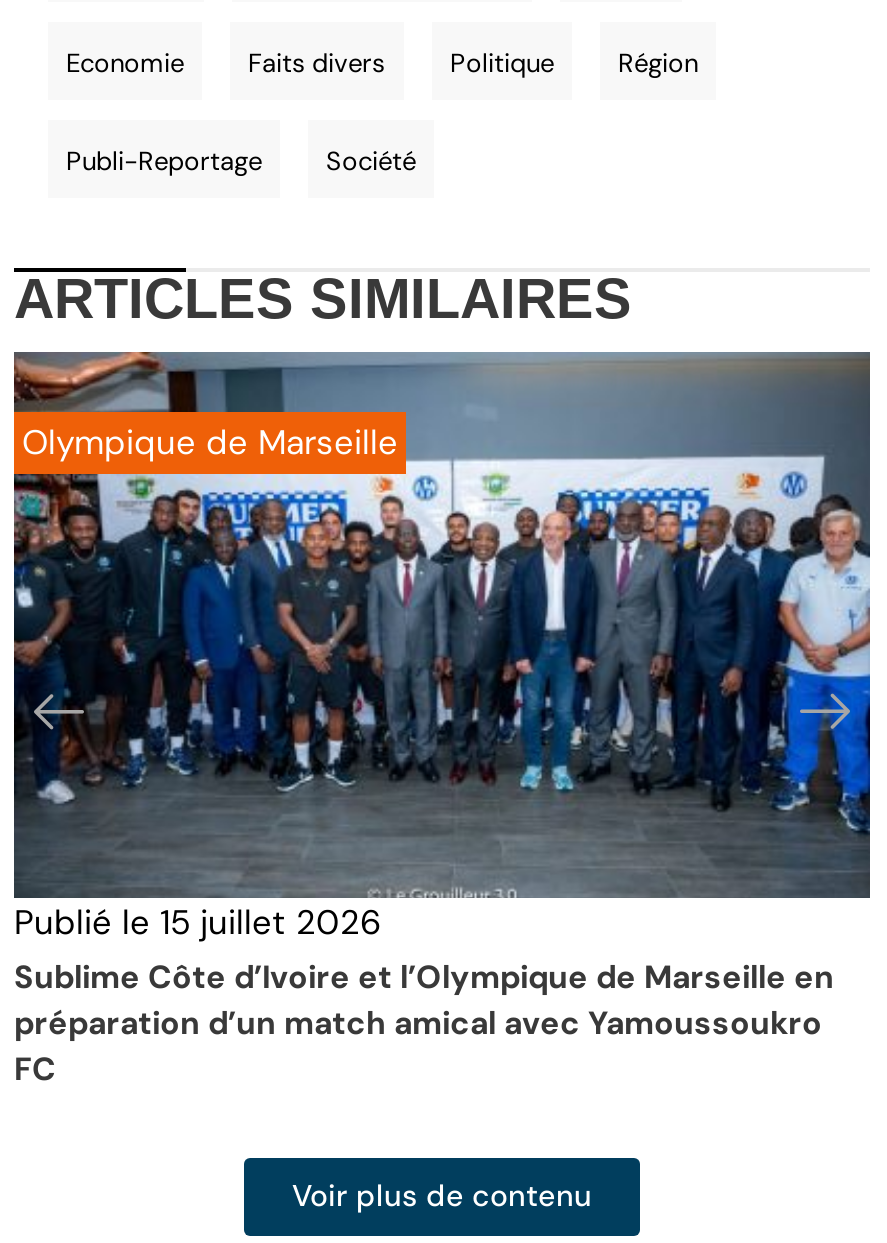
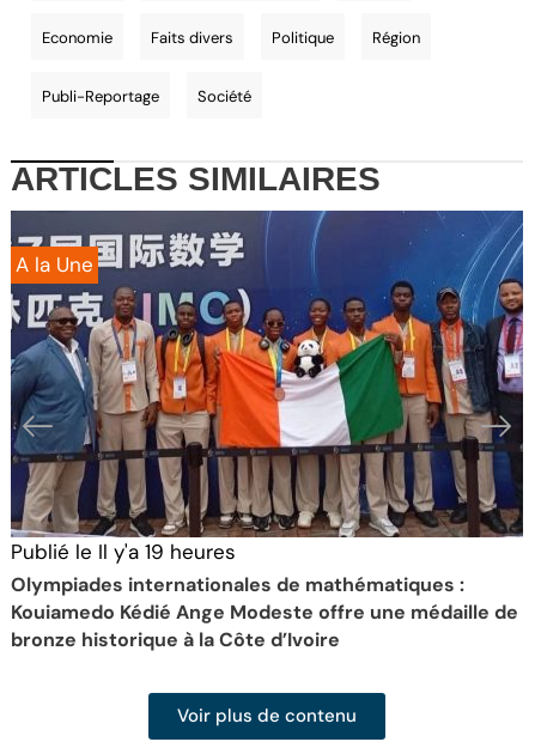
[12,350,872,898] [image] | Olympique de Marseille -> [11,209,524,537] [image] | A la Une
[14,899,834,1089] Publié le15 juillet 2026 | Sublime Côte d’Ivoire et l’Olympique de Marseille en | préparation d’un match amical avec Yamoussoukro | FC -> [11,538,518,652] Publié leIl y'a 19 heures | Olympiades internationales de mathématiques : | Kouiamedo Kédié Ange Modeste offre une médaille de | bronze historique à la Côte d’Ivoire

